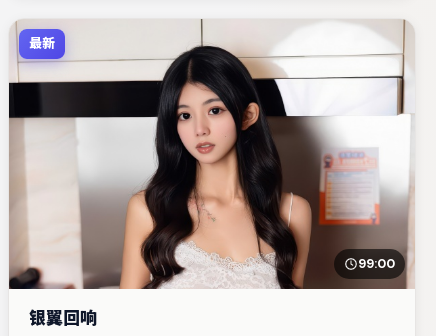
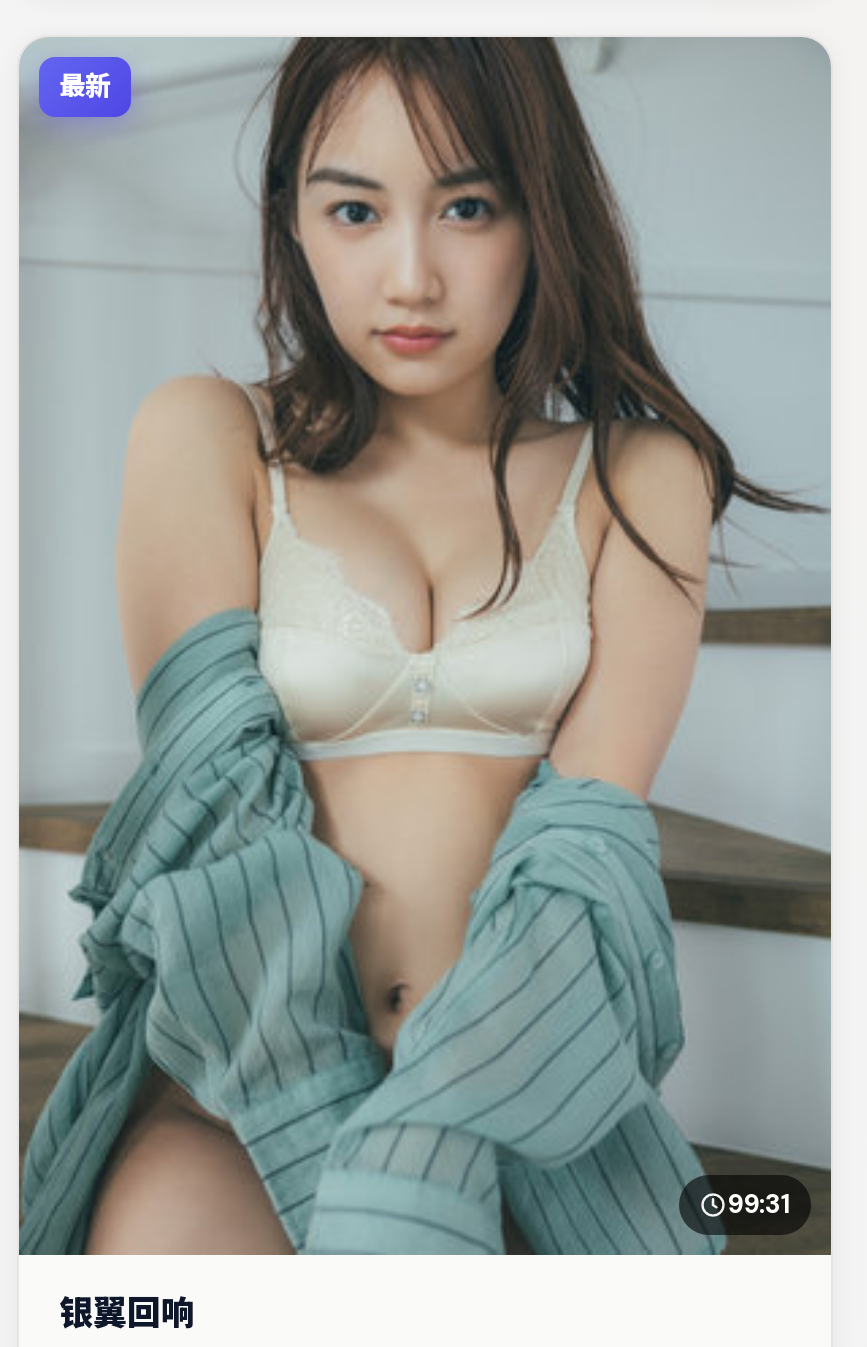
[9,18,414,290] [image] | 99:00 -> [17,34,833,1258] [image] | 99:31

